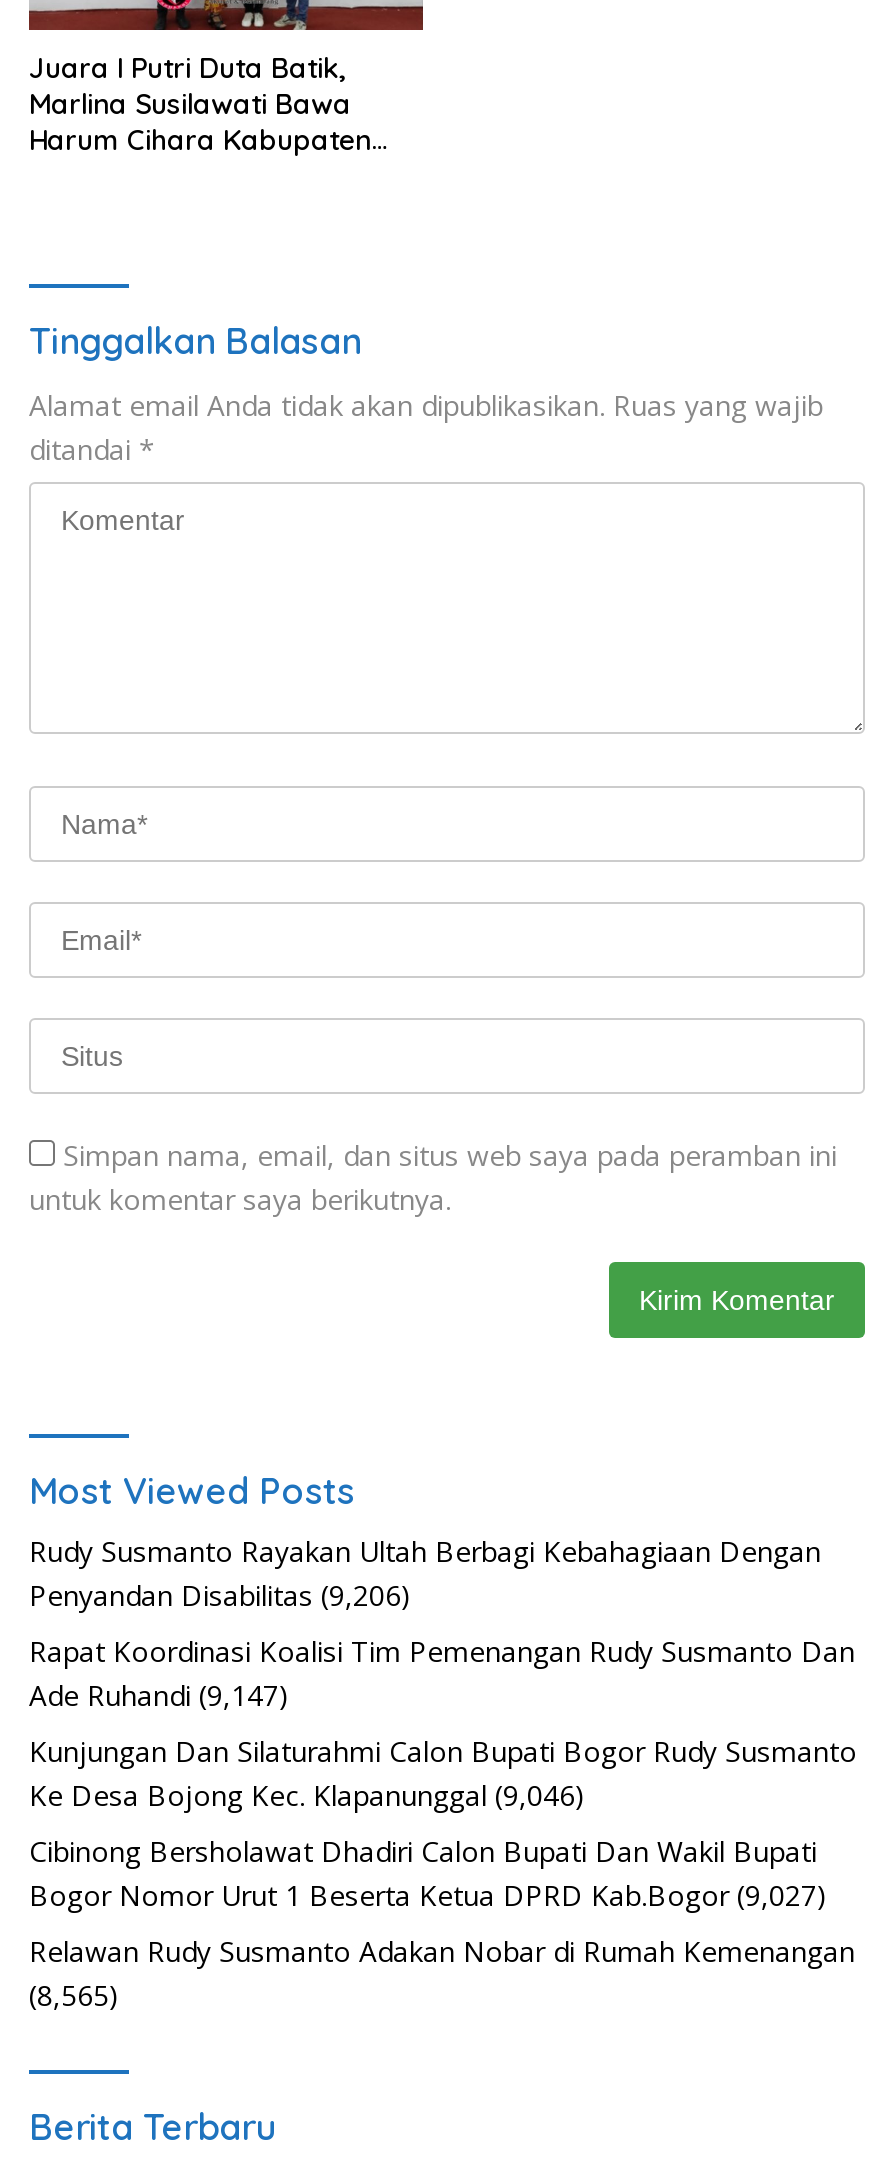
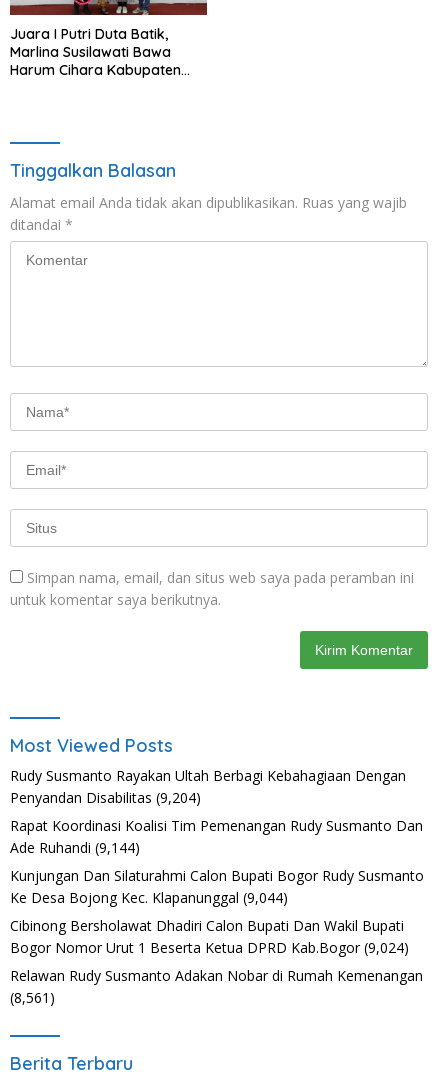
[29,1576,411,1614] Penyandan Disabilitas (9,206) -> [10,788,201,807] Penyandan Disabilitas (9,204)
[29,1676,289,1714] Ade Ruhandi (9,147) -> [10,838,140,857] Ade Ruhandi (9,144)
[29,1776,585,1814] Ke Desa Bojong Kec. Klapanunggal (9,046) -> [10,888,288,907] Ke Desa Bojong Kec. Klapanunggal (9,044)
[29,1876,827,1914] Bogor Nomor Urut 1 Beserta Ketua DPRD Kab.Bogor (9,027) -> [10,938,409,957] Bogor Nomor Urut 1 Beserta Ketua DPRD Kab.Bogor (9,024)
[29,1976,119,2014] (8,565) -> [10,988,55,1007] (8,561)

